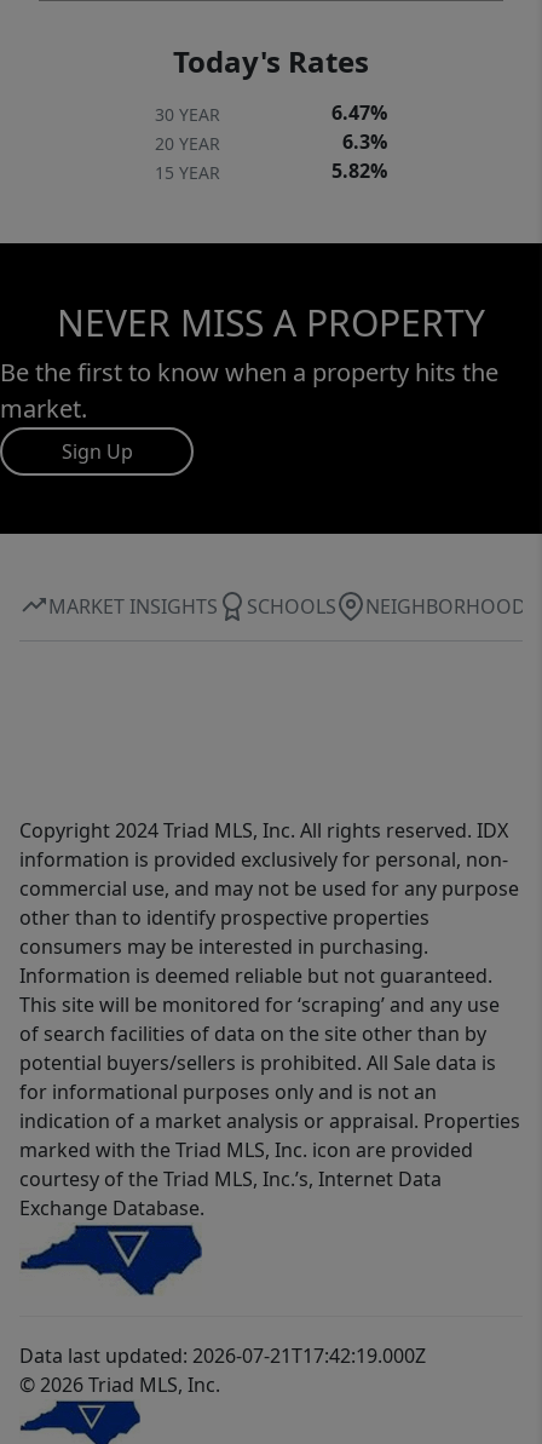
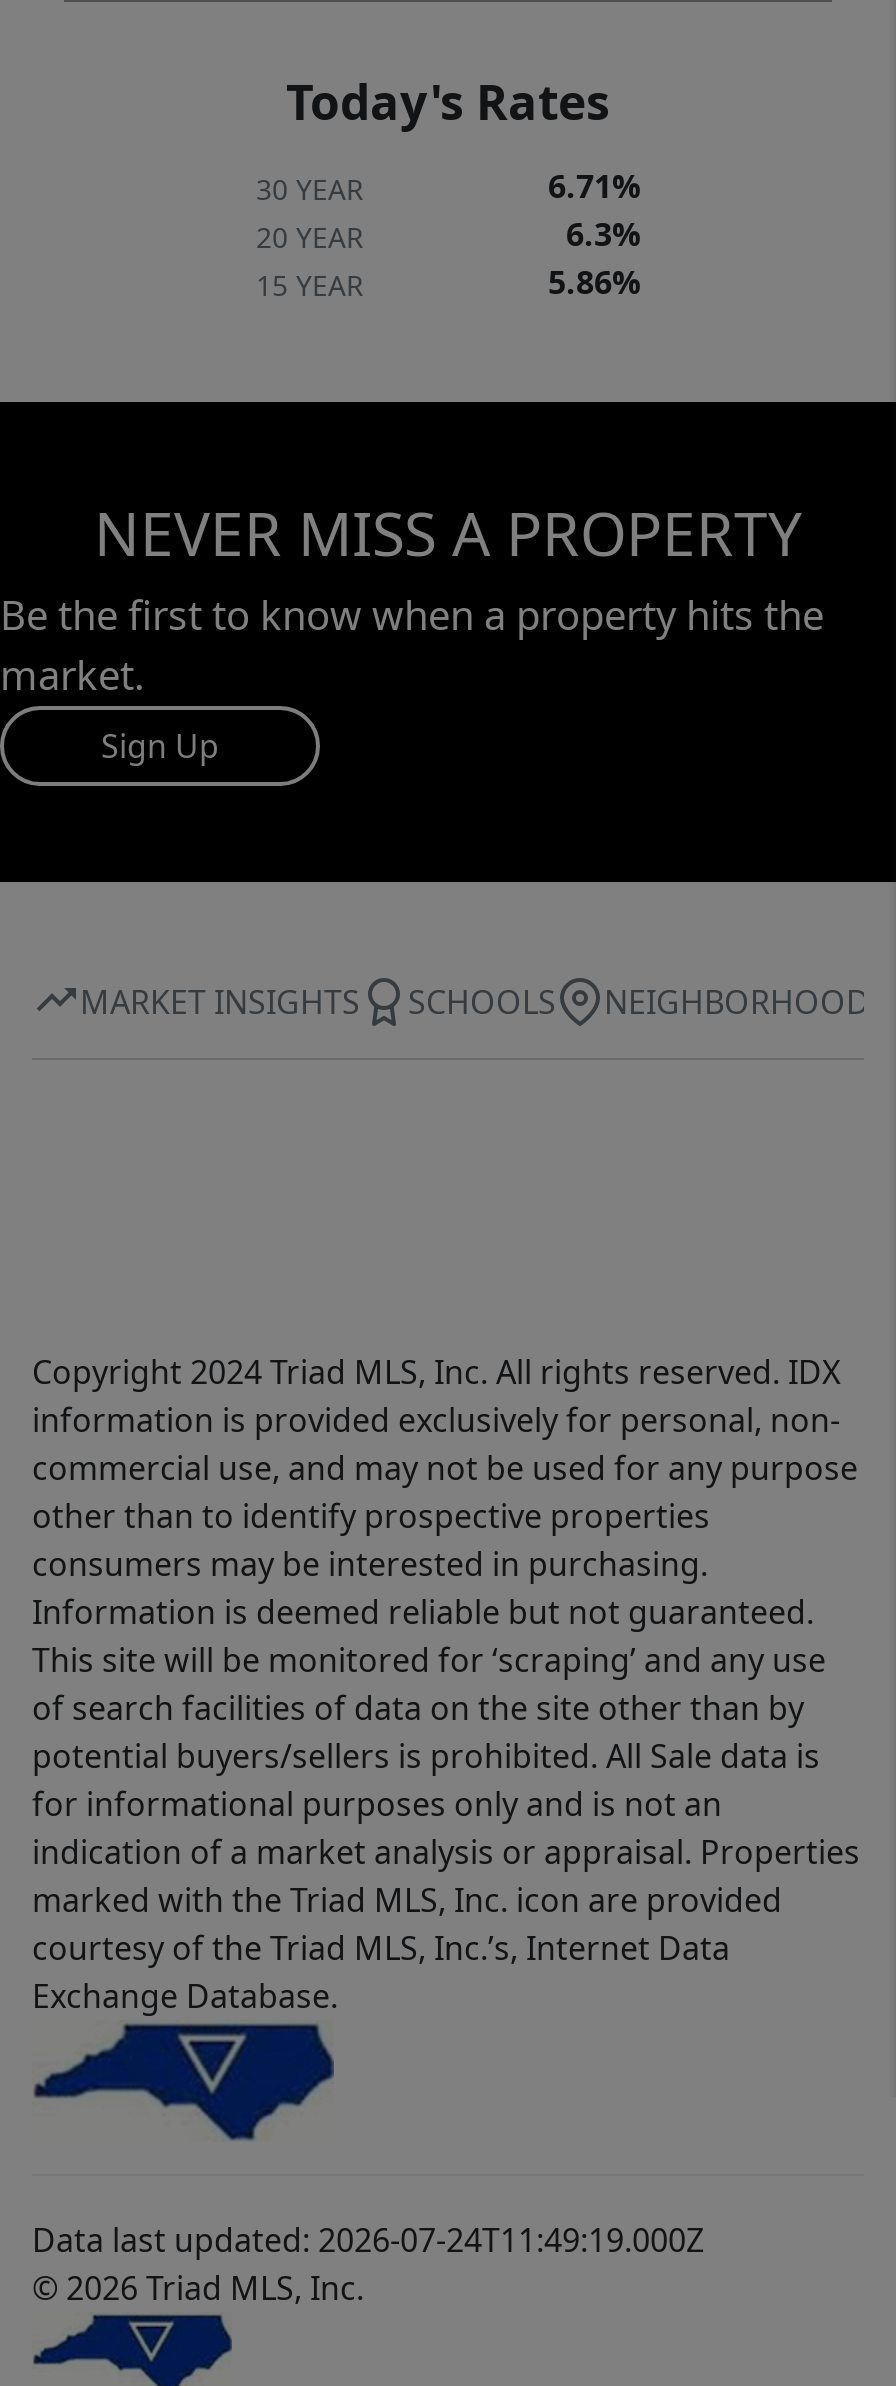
[331,99,387,126] 6.47% -> [548,164,640,208] 6.71%
[331,158,387,184] 5.82% -> [548,260,640,304] 5.86%
[19,1343,426,1369] Data last updated: 2026-07-21T17:42:19.000Z -> [32,2218,704,2262] Data last updated: 2026-07-24T11:49:19.000Z

